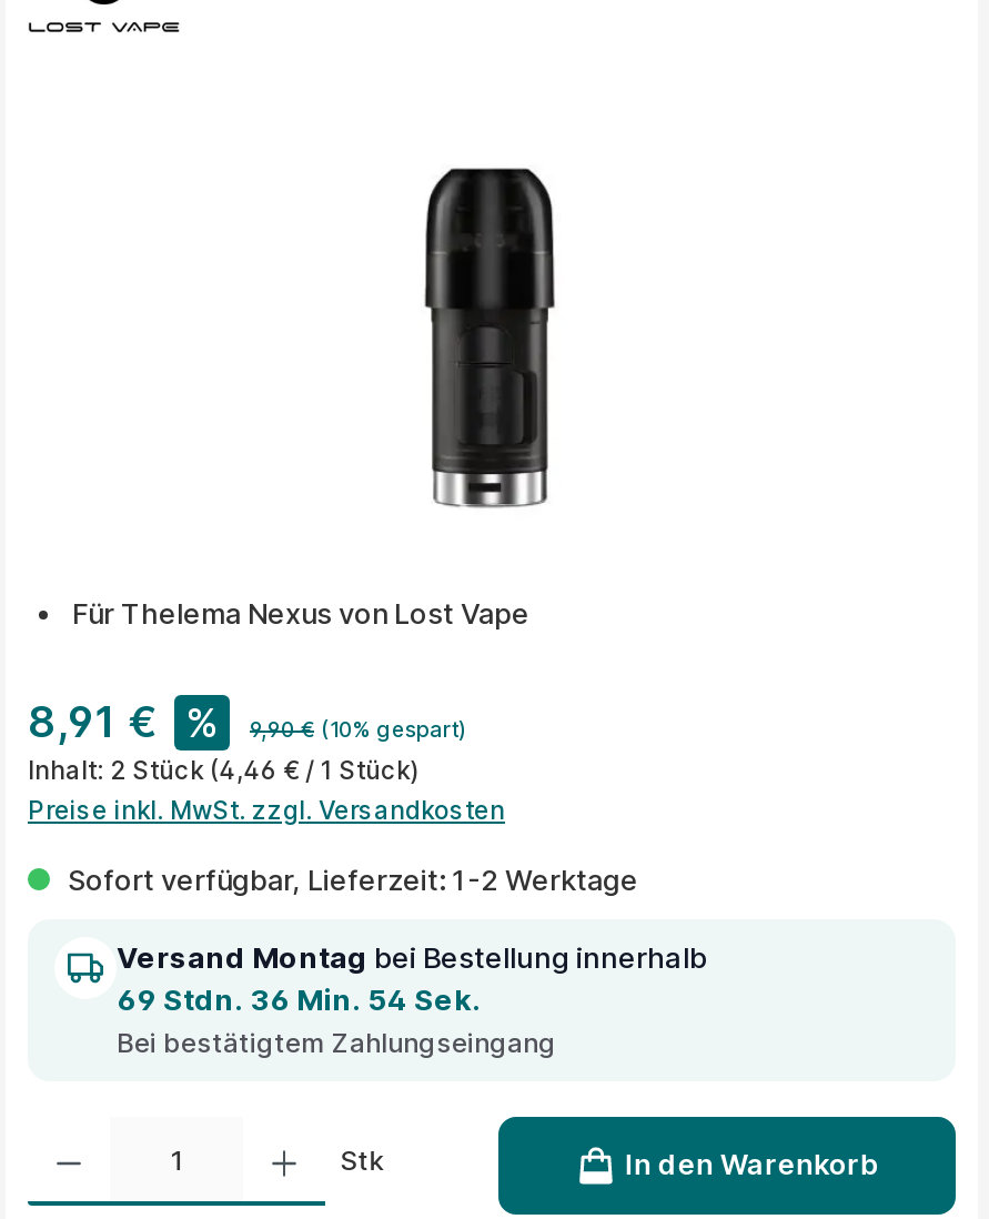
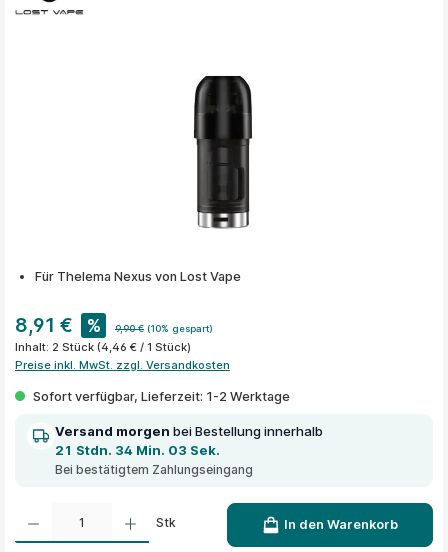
[117,939,707,975] Versand Montag bei Bestellung innerhalb -> [55,423,323,439] Versand morgen bei Bestellung innerhalb
[117,982,481,1017] 69 Stdn. 36 Min. 54 Sek. -> [55,442,220,458] 21 Stdn. 34 Min. 03 Sek.

